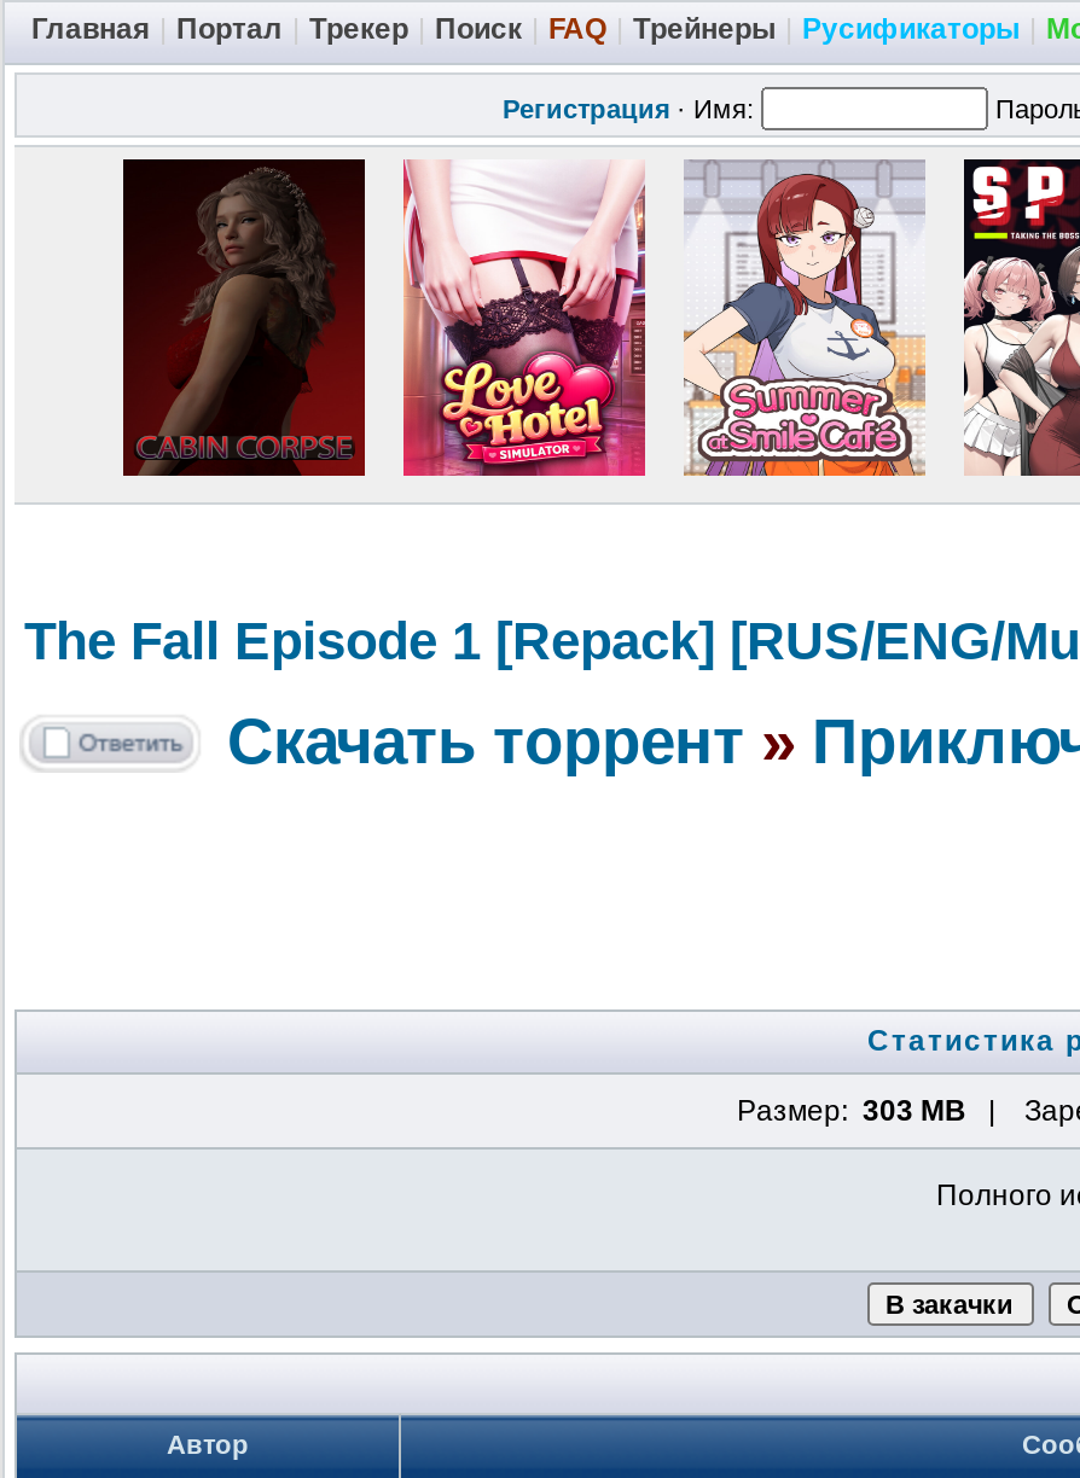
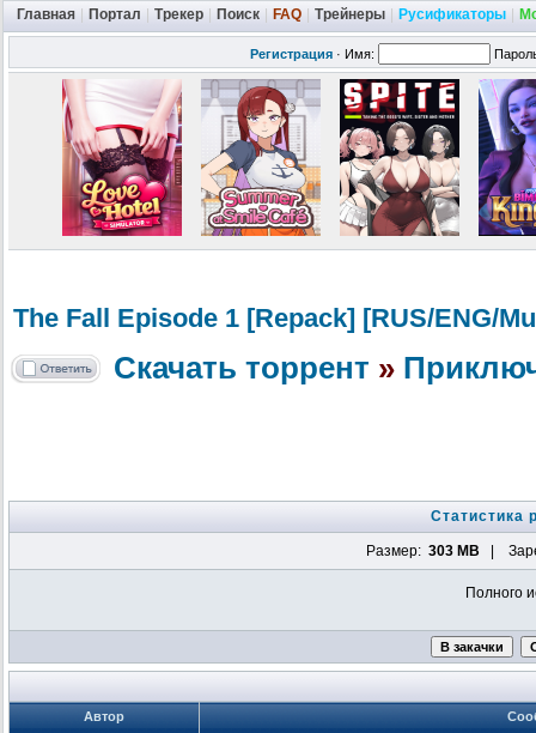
[121,157,367,478] [image] -> [61,79,183,237] [image]
[401,159,648,478] [image] -> [201,79,322,237] [image]
[684,159,925,478] [image] -> [339,78,461,237] [image]
[962,157,1073,478] [image] -> [477,78,532,237] [image]

